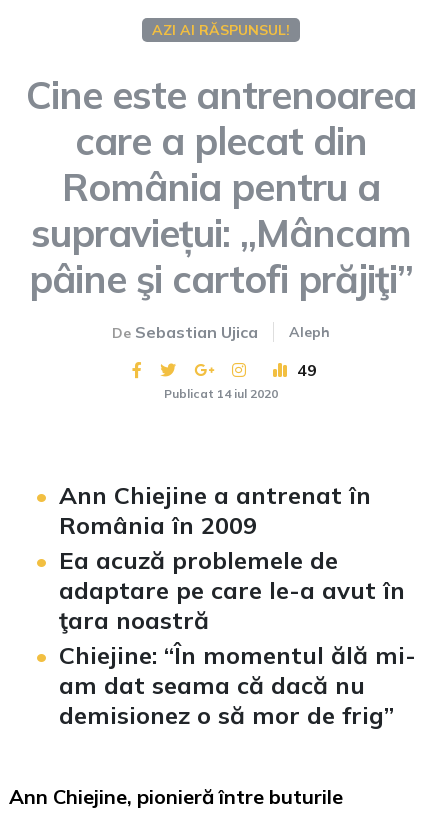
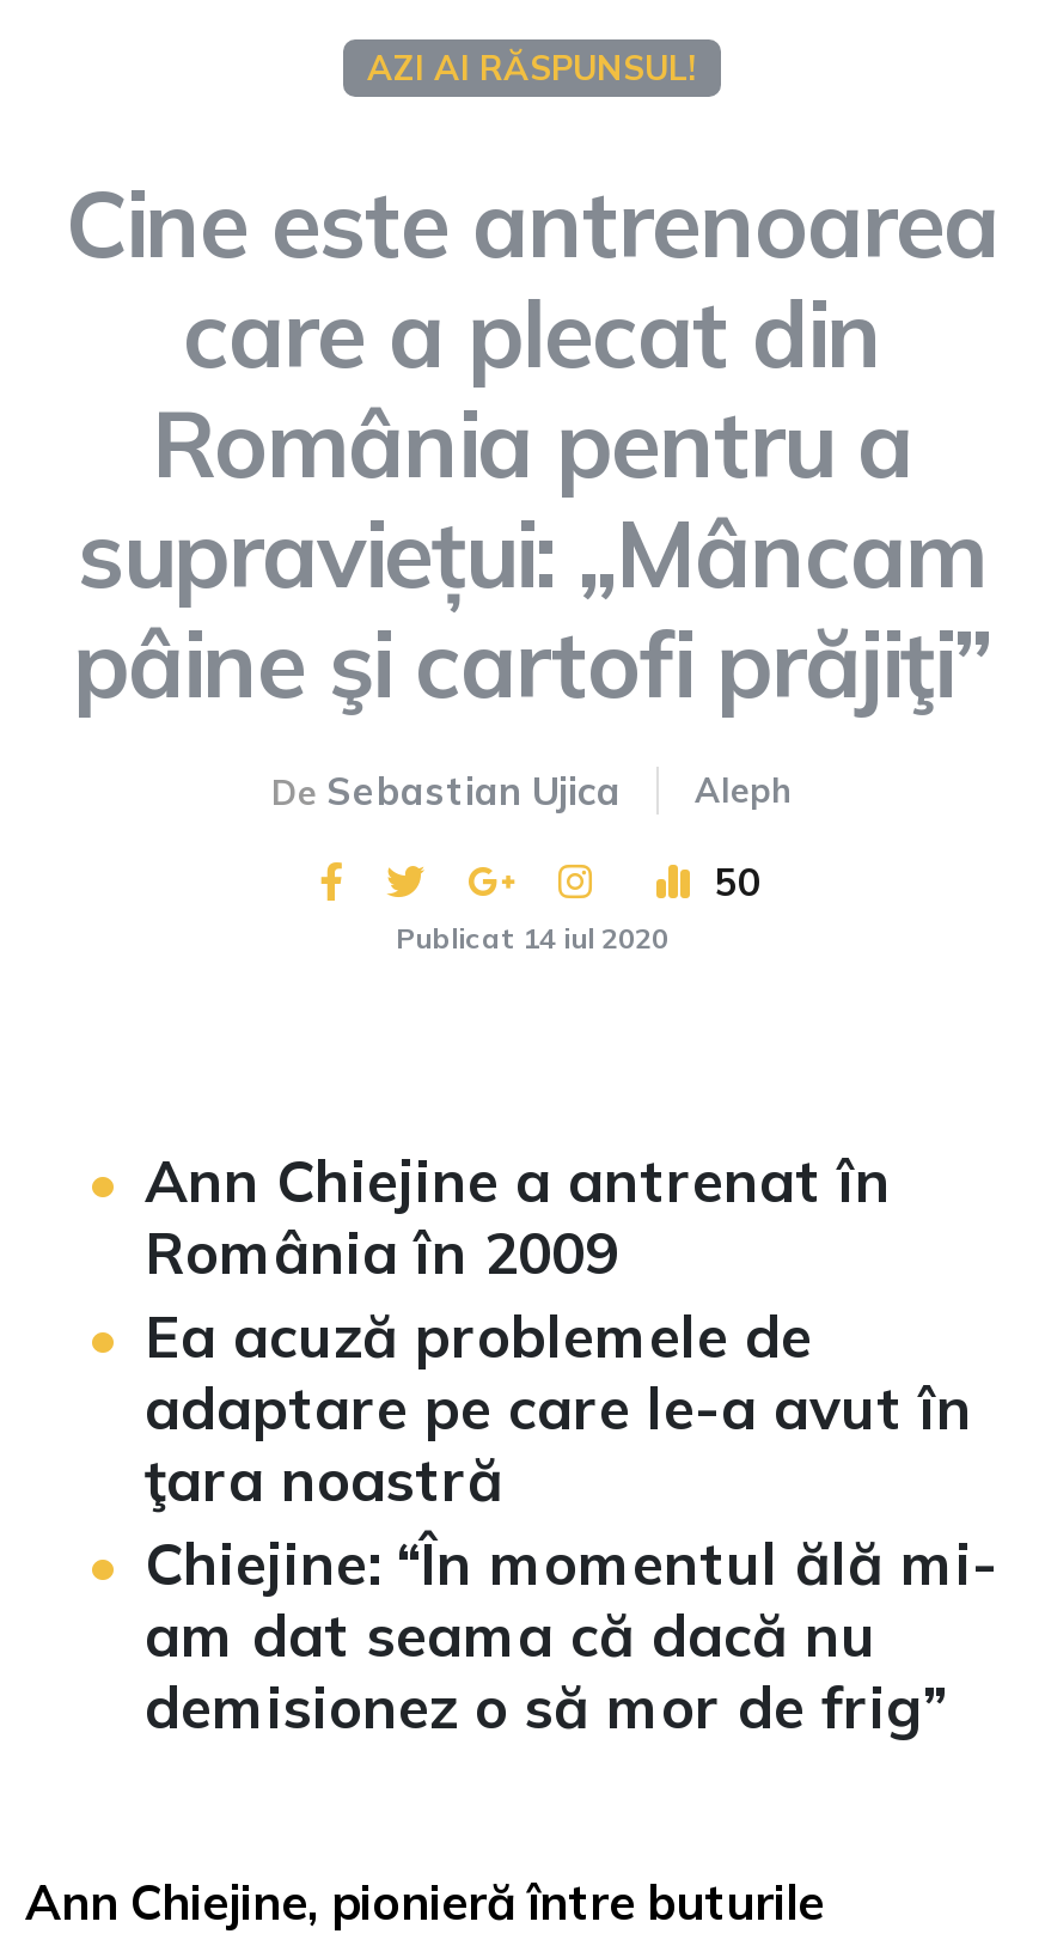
[297,360,317,380] 49 -> [714,857,762,905] 50

